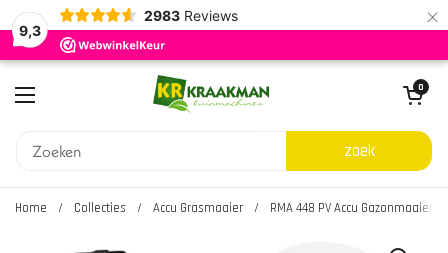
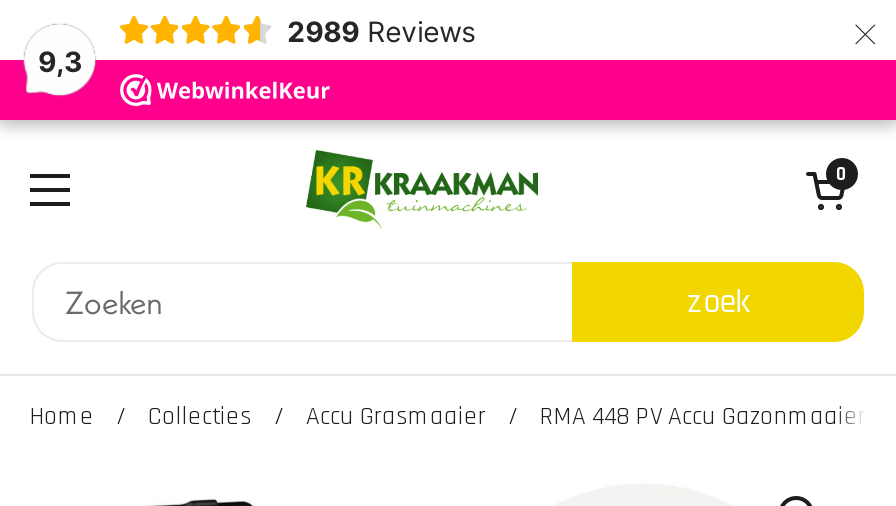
[144,6,238,23] 2983 Reviews -> [287,13,475,47] 2989 Reviews

